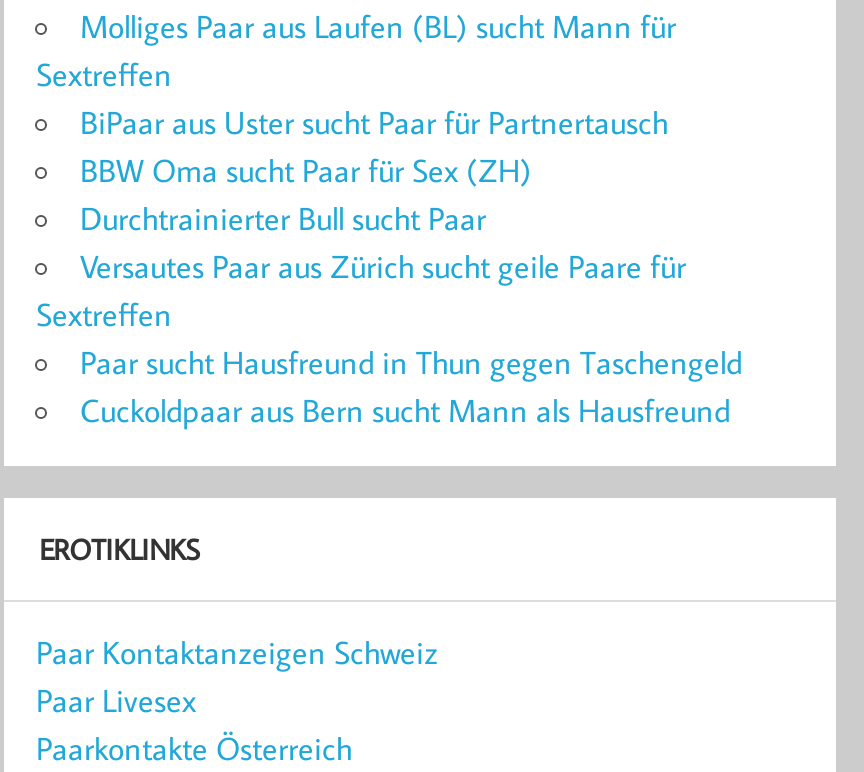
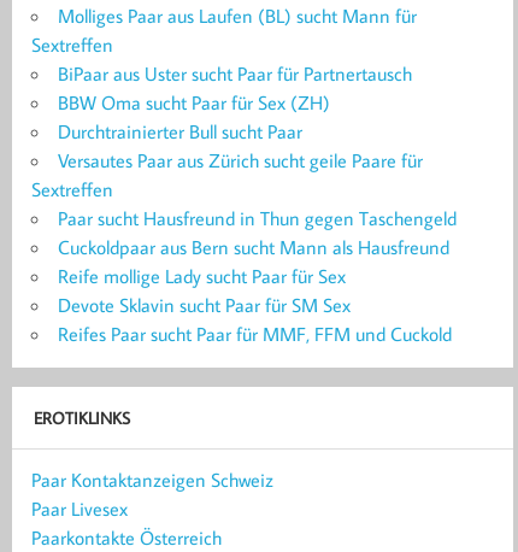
none -> [58,264,452,346] Reife mollige Lady sucht Paar für Sex | Devote Sklavin sucht Paar für SM Sex | Reifes Paar sucht Paar für MMF, FFM und Cuckold

